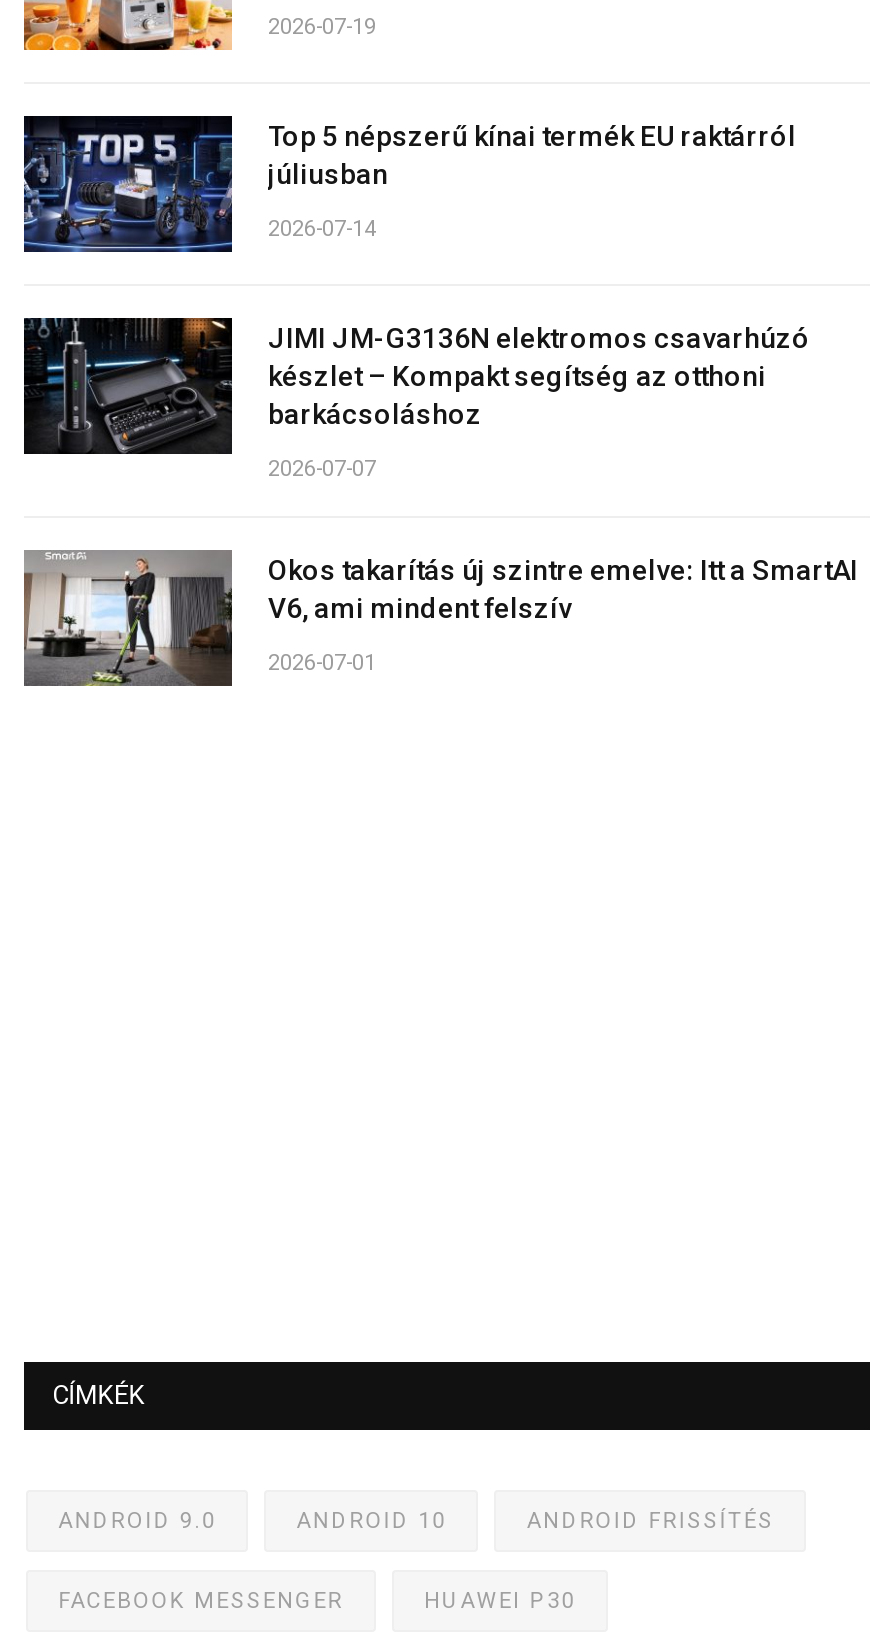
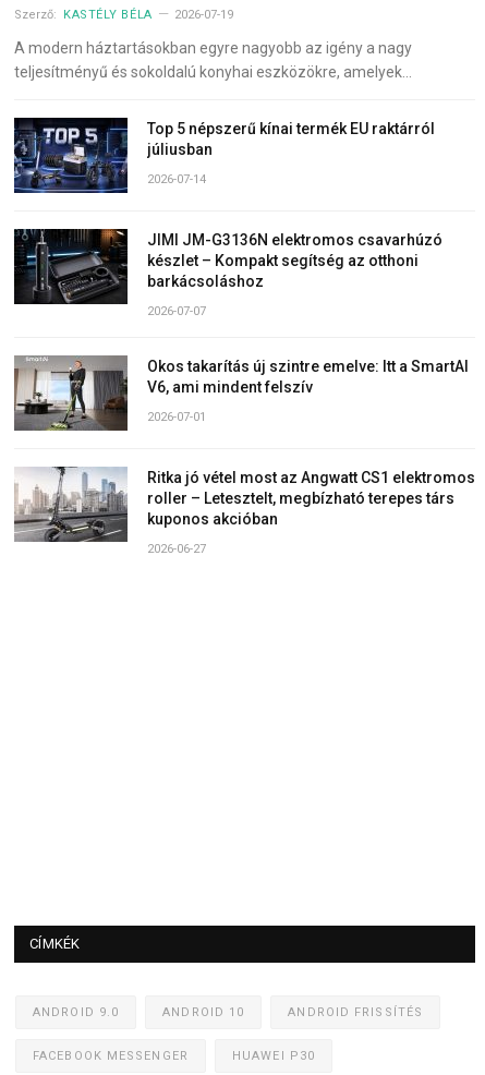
none -> [14,8,152,22] Szerző: KASTÉLY BÉLA
none -> [14,39,412,81] A modern háztartásokban egyre nagyobb az igény a nagy | teljesítményű és sokoldalú konyhai eszközökre, amelyek…
none -> [14,466,475,556] [image] | Ritka jó vétel most az Angwatt CS1 elektromos | roller – Letesztelt, megbízható terepes társ | kuponos akcióban | 2026-06-27

